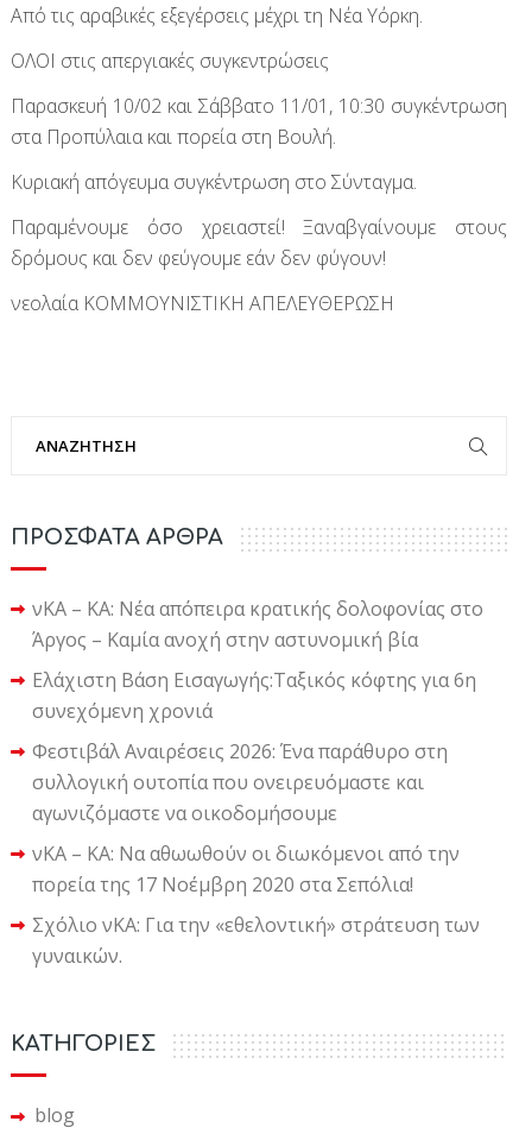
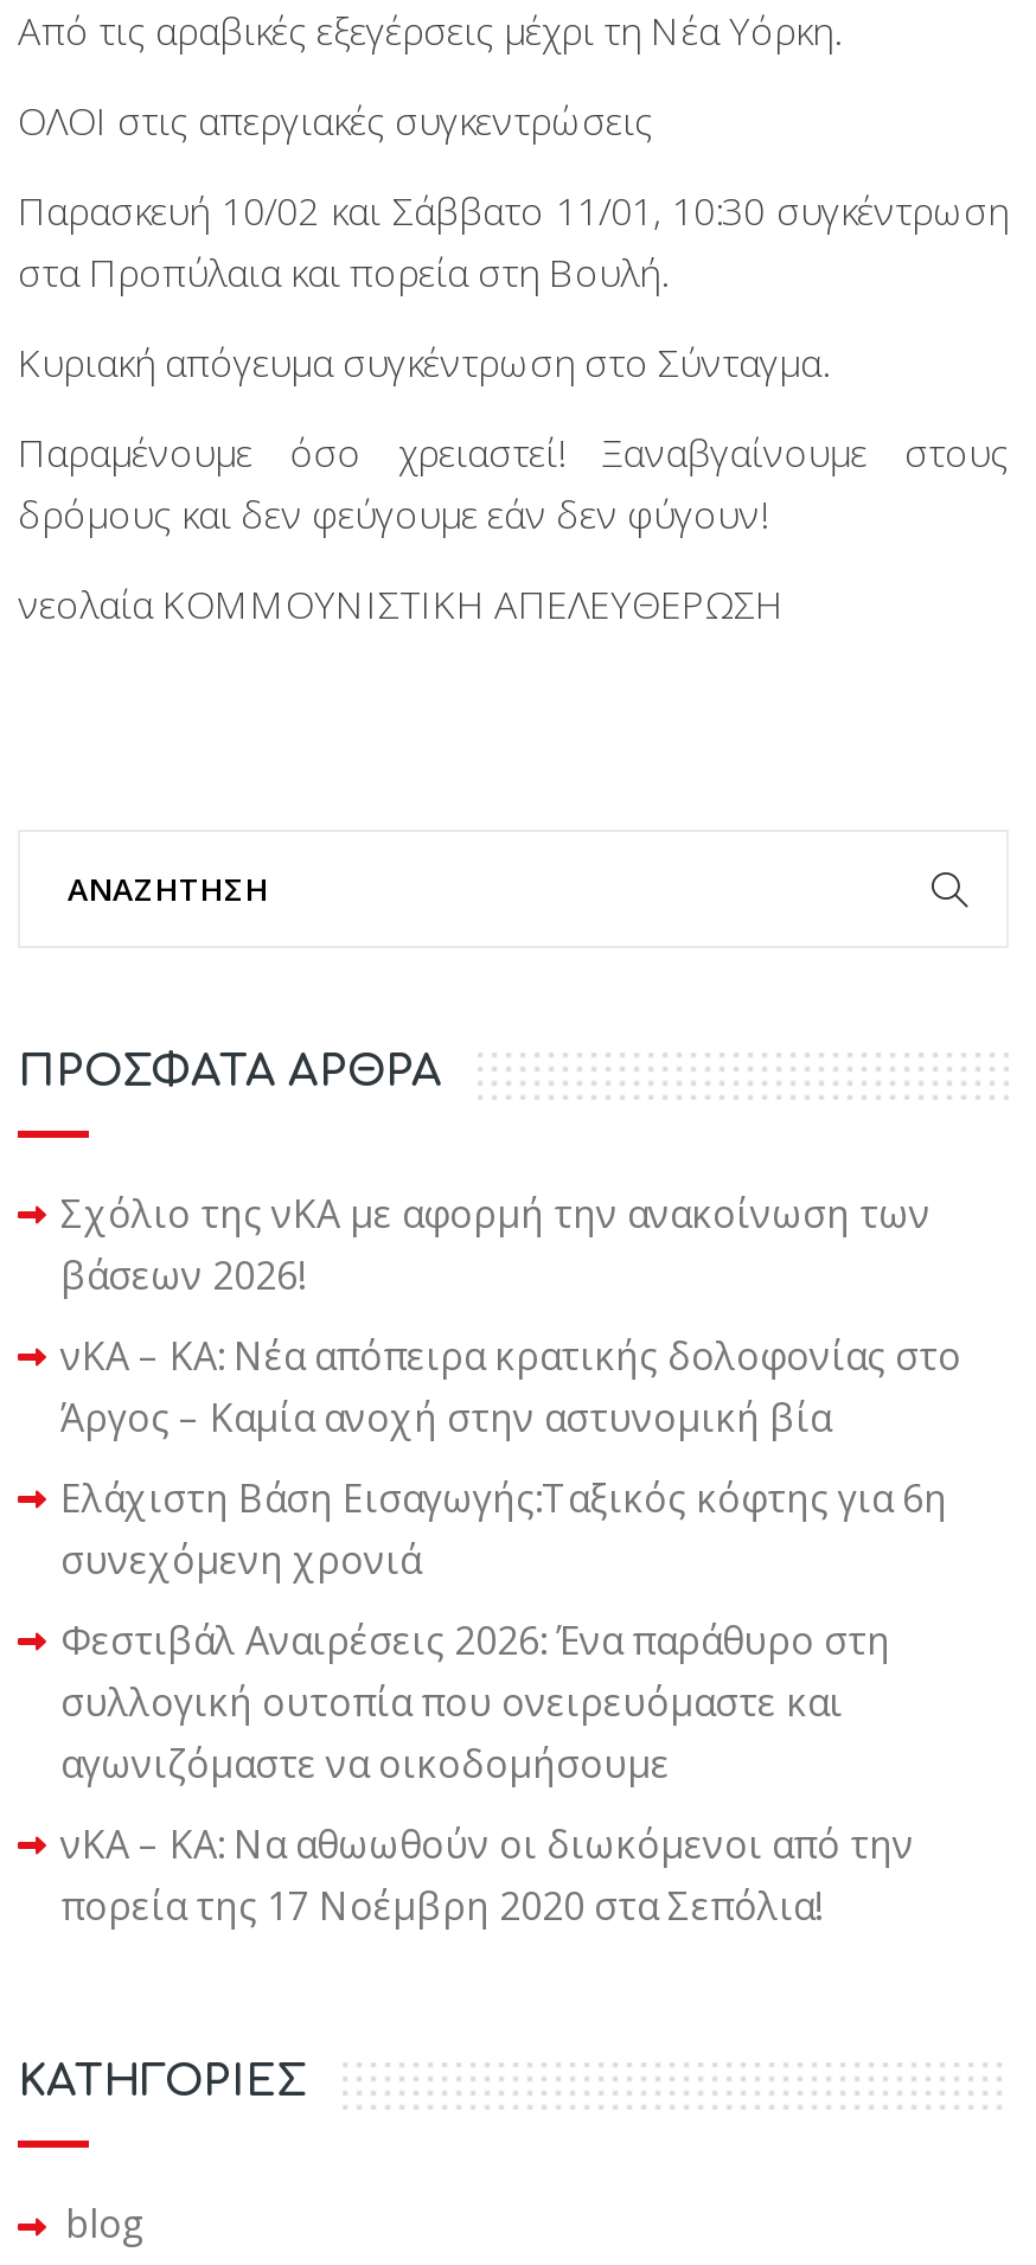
none -> [60,1188,931,1302] Σχόλιο της νΚΑ με αφορμή την ανακοίνωση των | βάσεων 2026!
moved [32,596,483,898] -> [60,1331,961,1933]: νΚΑ – ΚΑ: Νέα απόπειρα κρατικής δολοφονίας στο | Άργος – Καμία ανοχή στην αστυνομική βία | Ελάχιστη Βάση Εισαγωγής:Ταξικός κόφτης για 6η | ... | νΚΑ – ΚΑ: Να αθωωθούν οι διωκόμενοι από την | πορεία της 17 Νοέμβρη 2020 στα Σεπόλια!
[32,912,480,969] Σχόλιο νΚΑ: Για την «εθελοντική» στράτευση των | γυναικών. -> none

